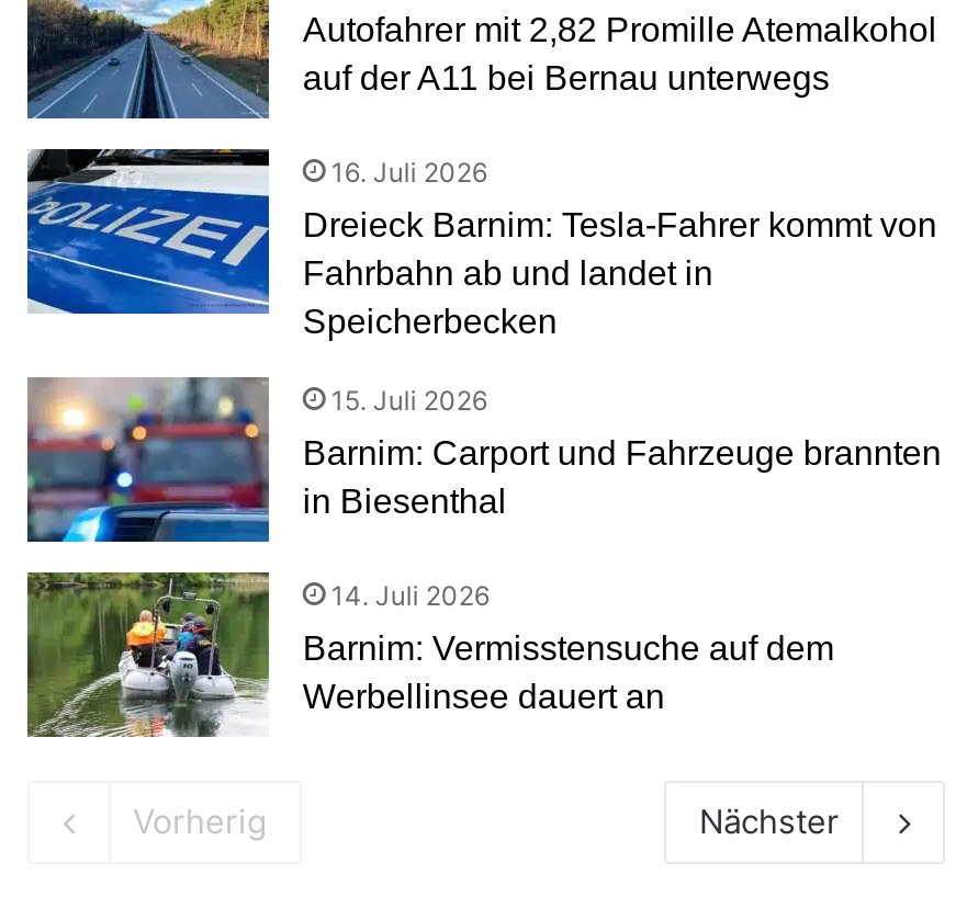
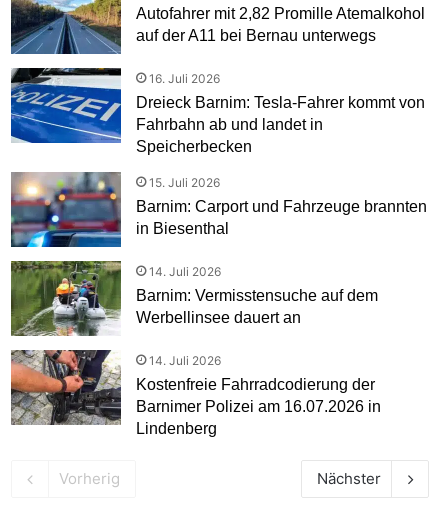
none -> [10,349,381,437] [image] | 14. Juli 2026 | Kostenfreie Fahrradcodierung der | Barnimer Polizei am 16.07.2026 in | Lindenberg

